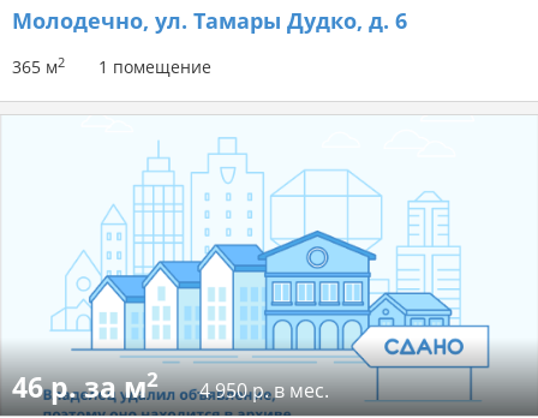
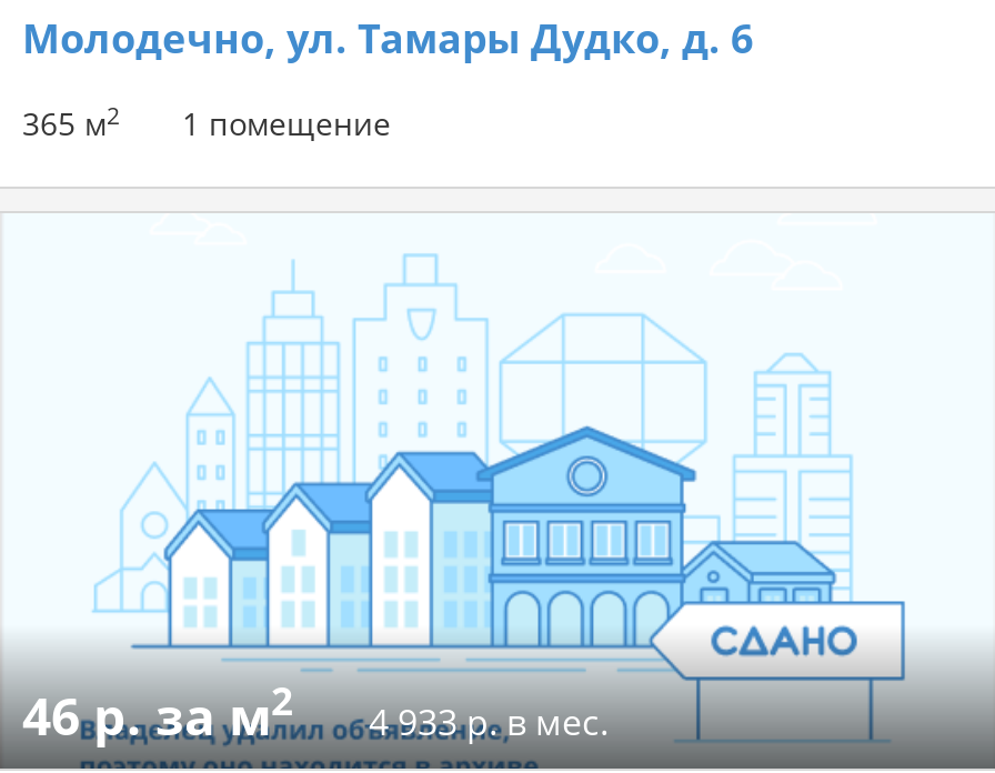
[12,366,329,406] 46 р. за м2 4 950 р. в мес. -> [22,676,609,751] 46 р. за м2 4 933 р. в мес.

